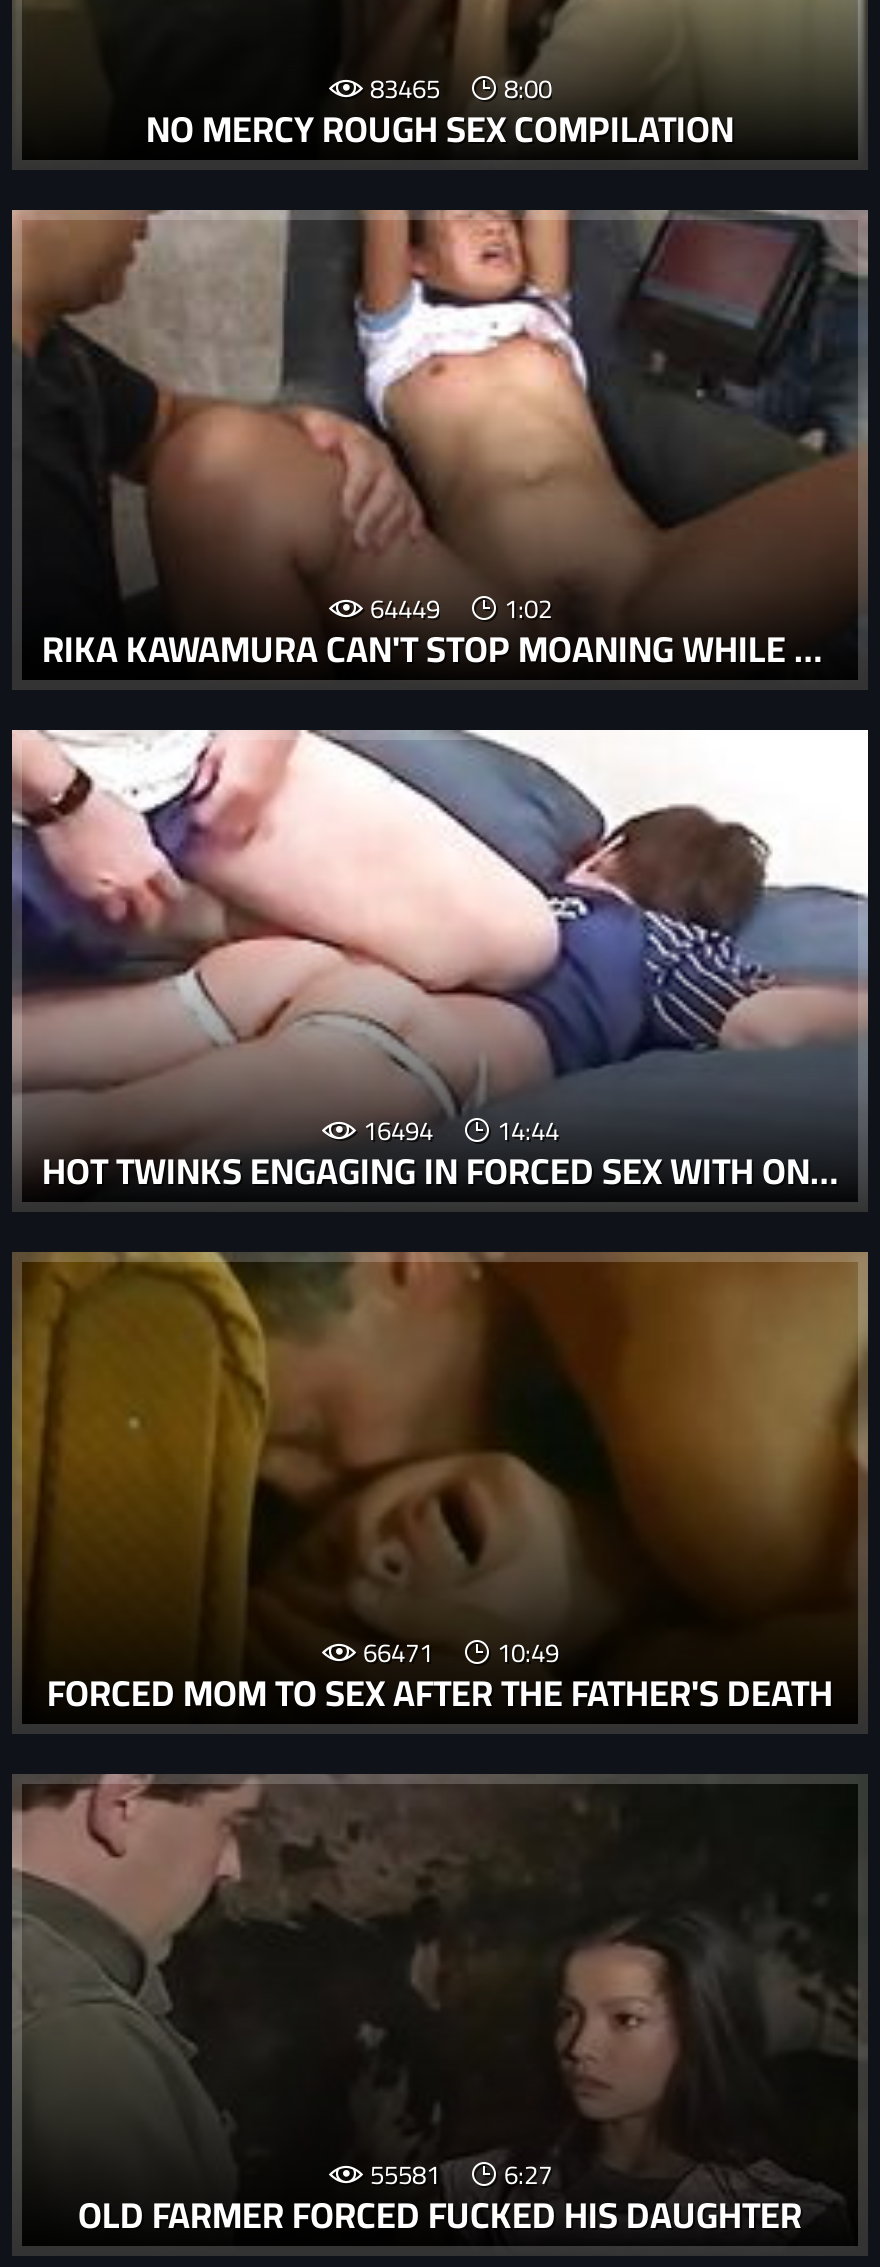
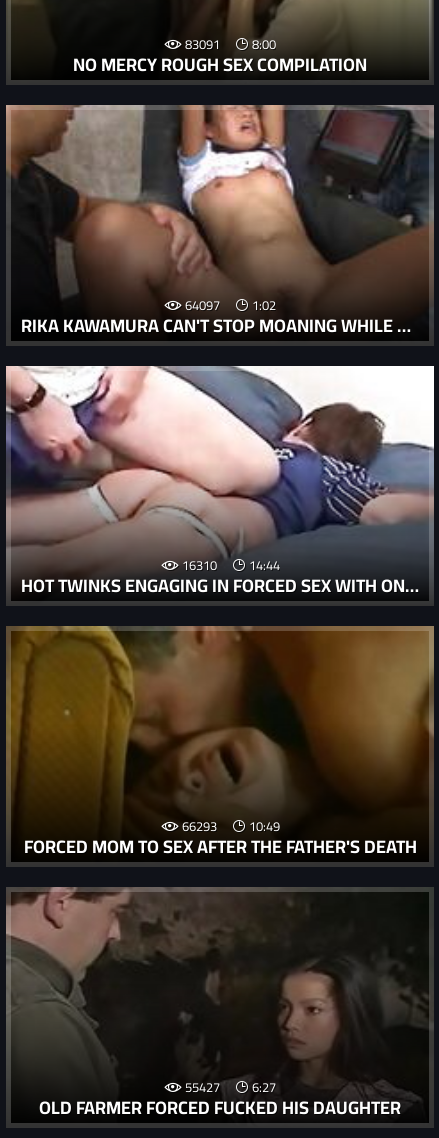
[370,64,552,112] 83465 8:00 -> [185,32,276,56] 83091 8:00
[370,585,552,633] 64449 1:02 -> [185,292,276,316] 64097 1:02
[363,1106,559,1154] 16494 14:44 -> [181,553,279,577] 16310 14:44
[363,1628,559,1676] 66471 10:49 -> [181,814,279,838] 66293 10:49
[370,2150,552,2198] 55581 6:27 -> [185,1075,276,1099] 55427 6:27

